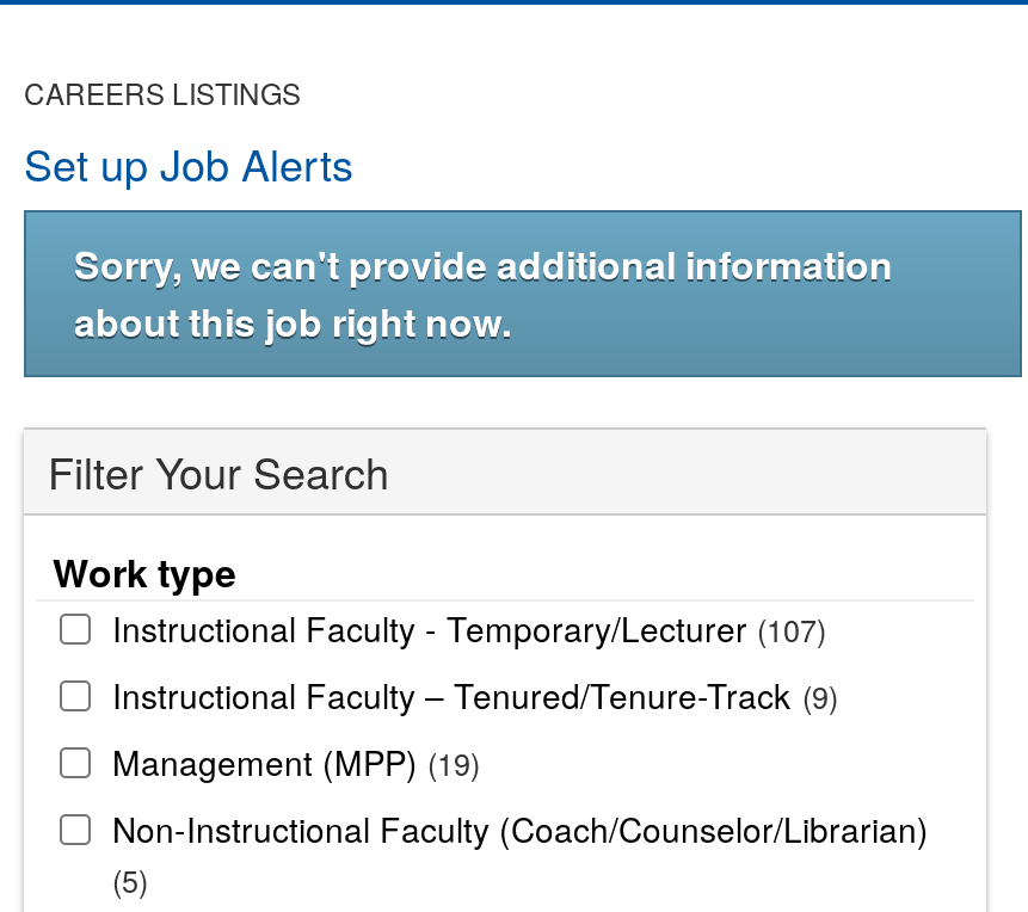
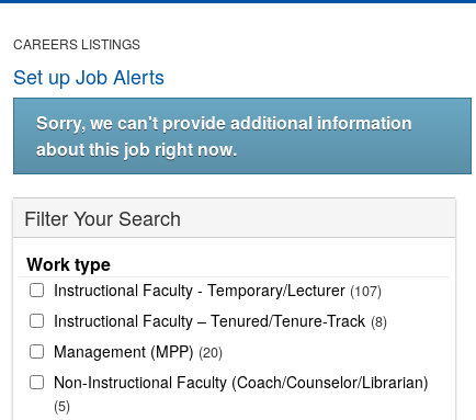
[112,670,829,718] Instructional Faculty – Tenured/Tenure-Track 9 -> [54,309,383,331] Instructional Faculty – Tenured/Tenure-Track 8
[112,737,470,785] Management (MPP) 19 -> [54,340,218,361] Management (MPP) 20

